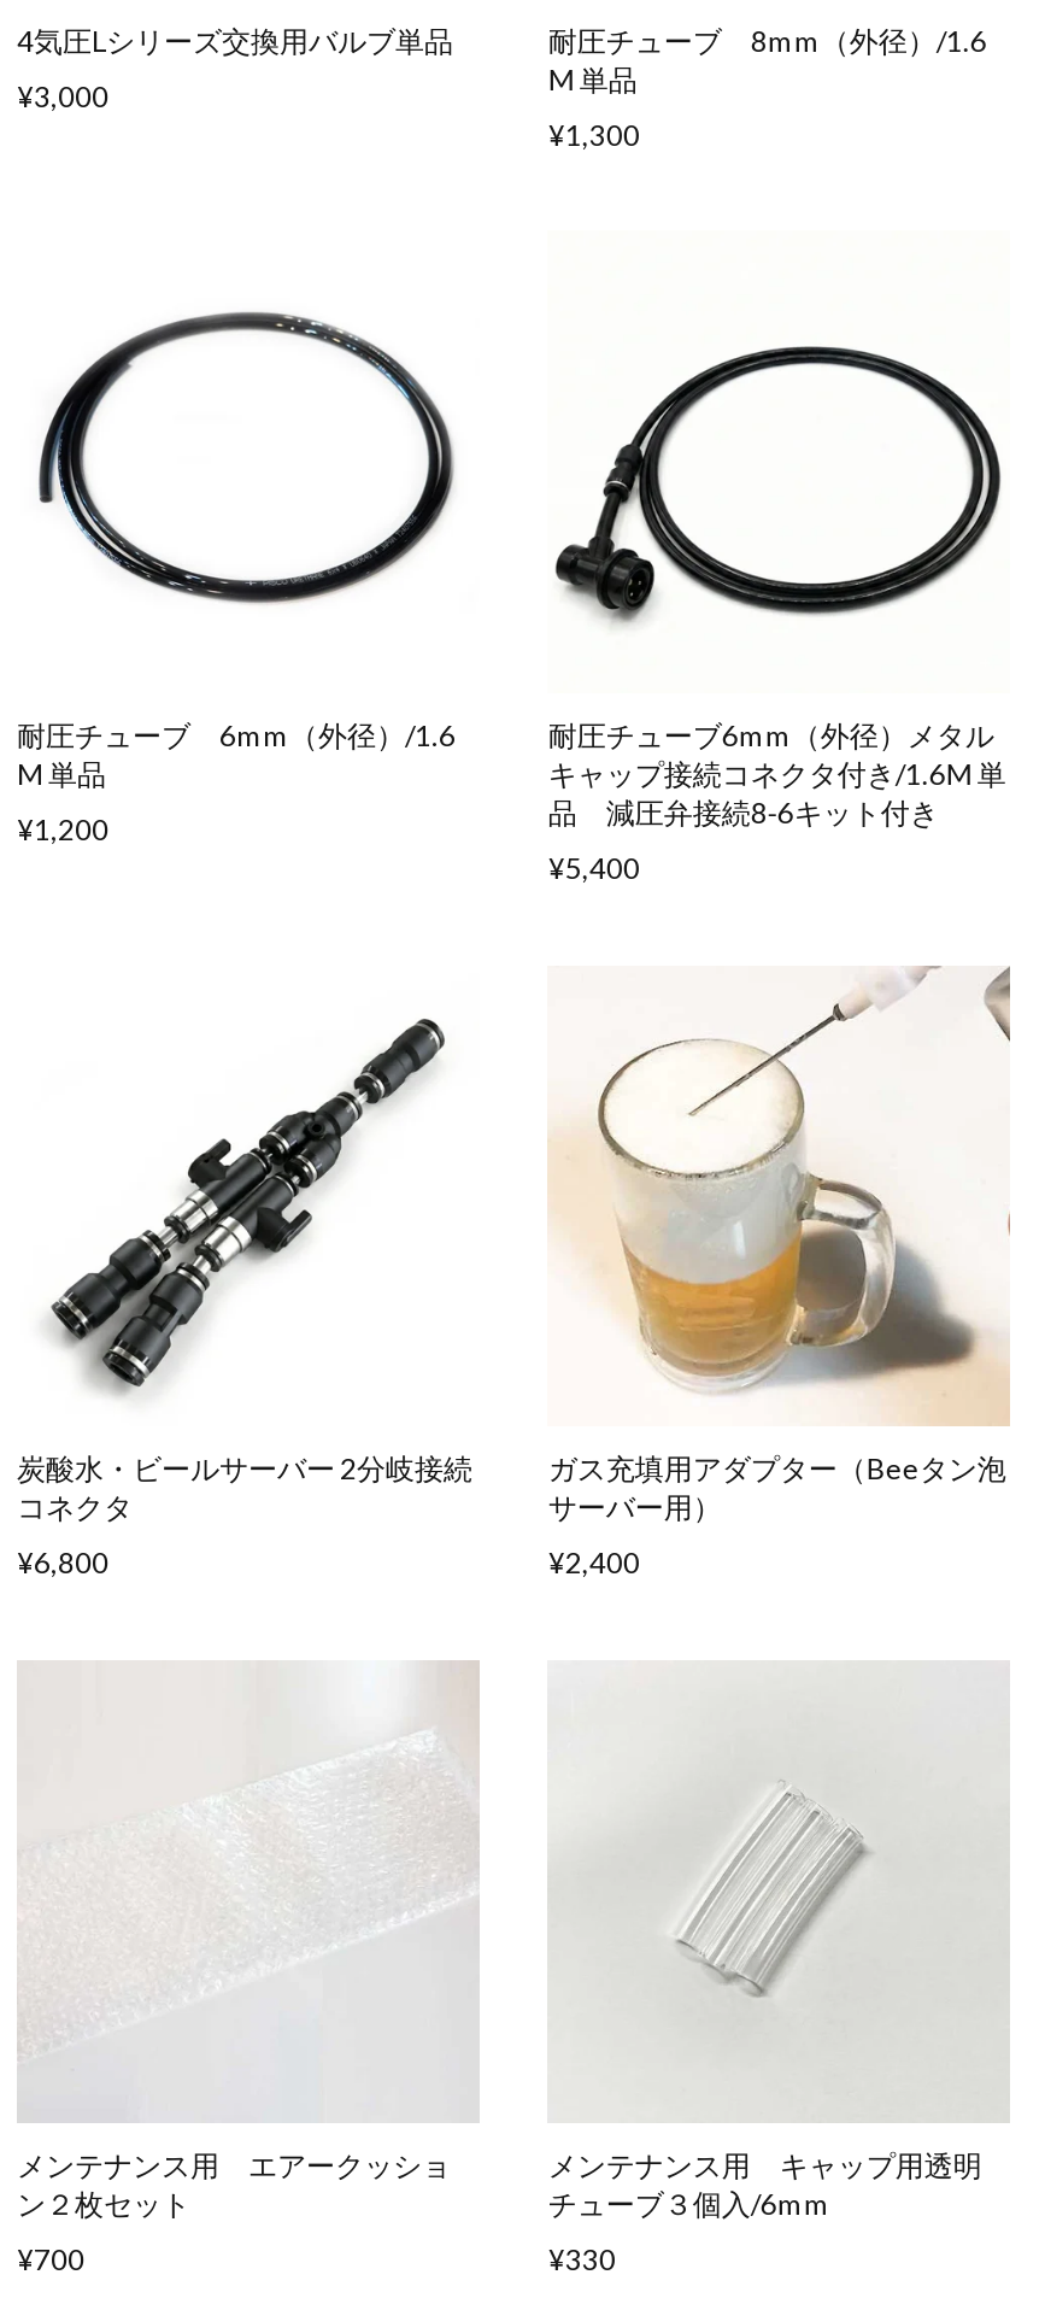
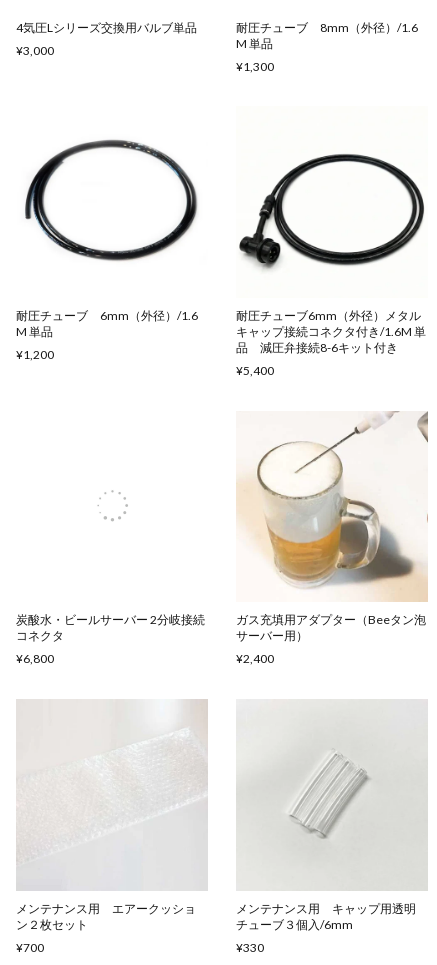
[46,1016,448,1397] [image] -> none

